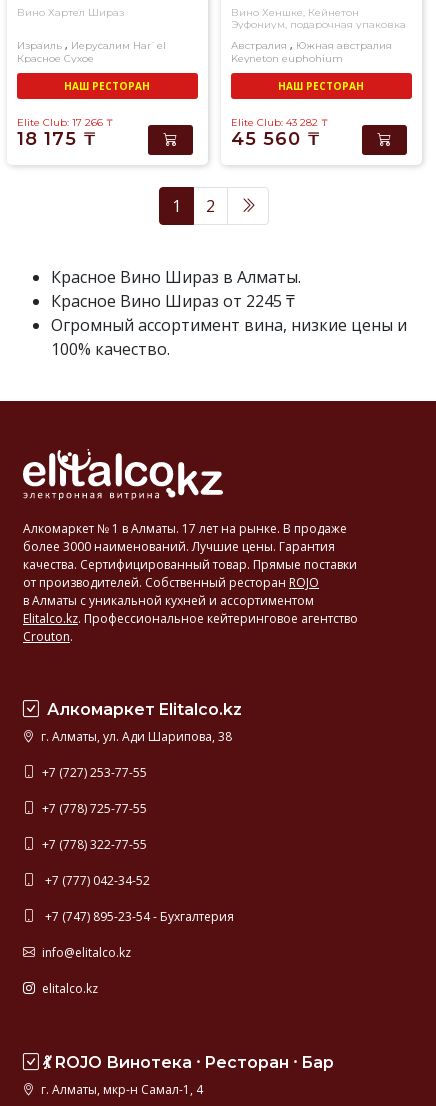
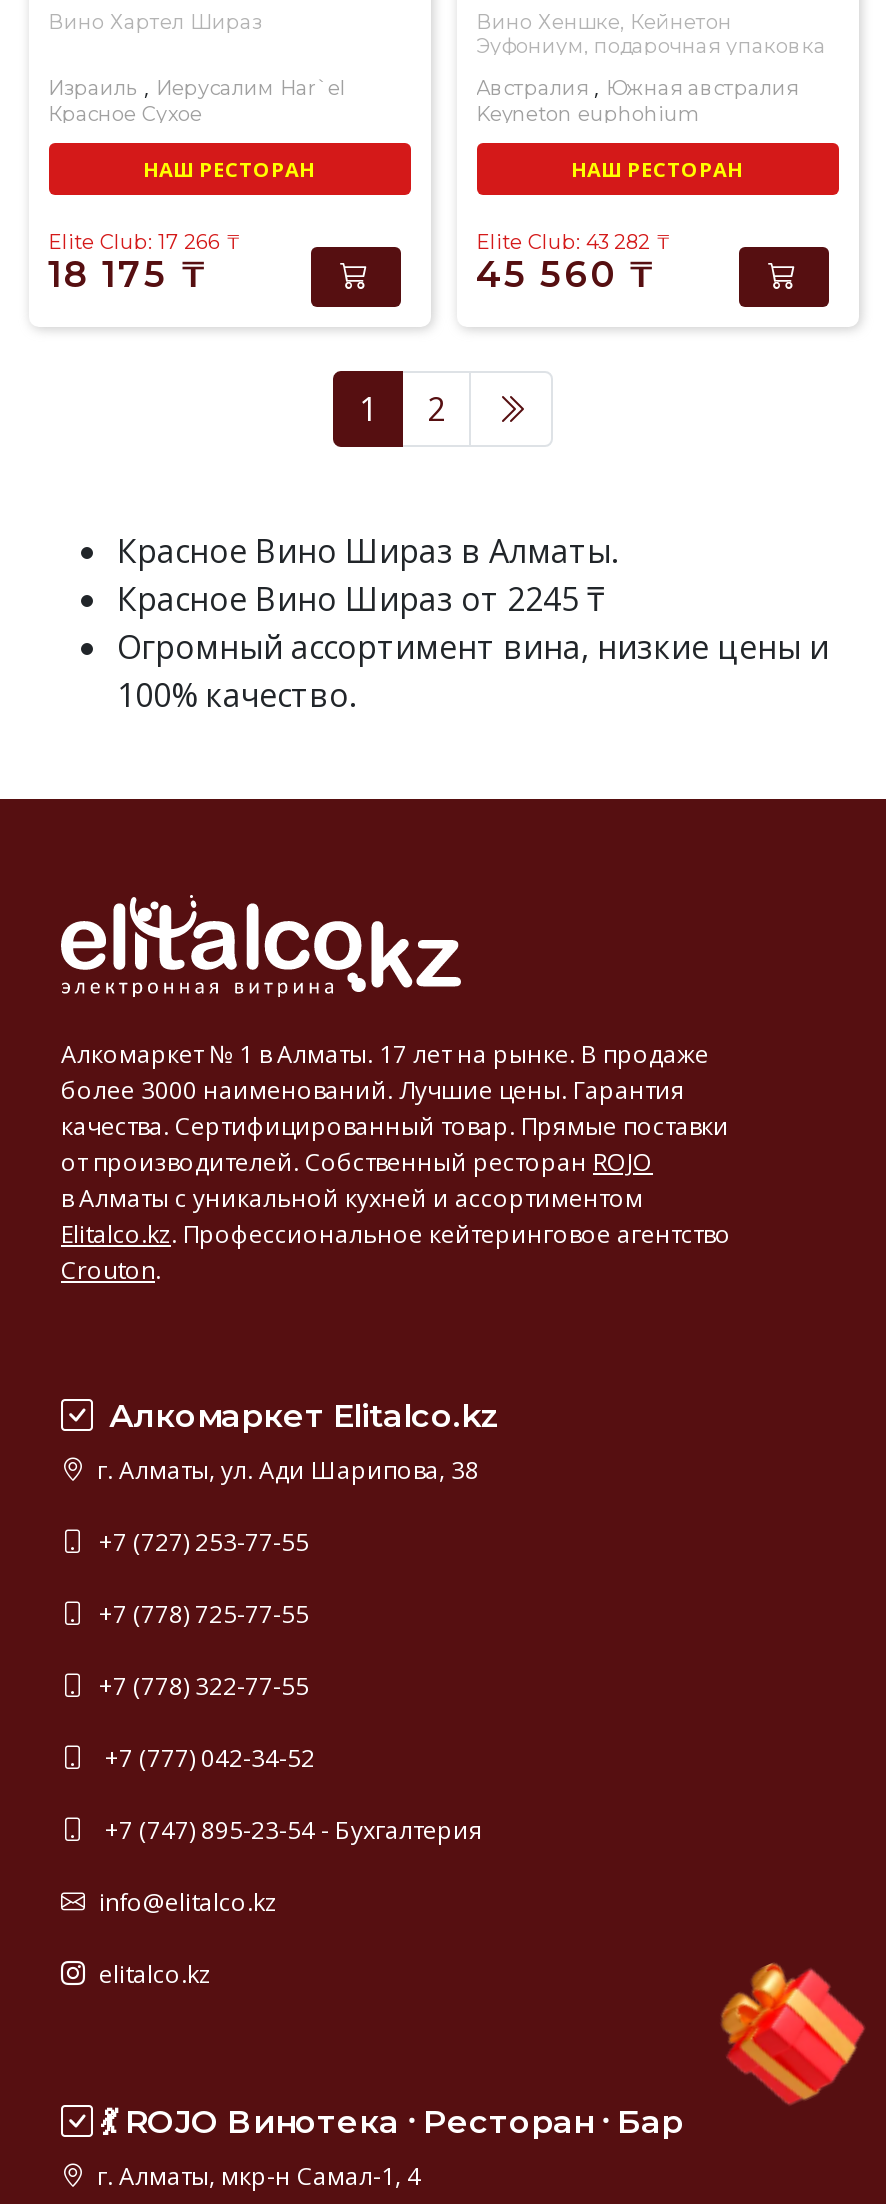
none -> [721,1963,865,2105] [image]

